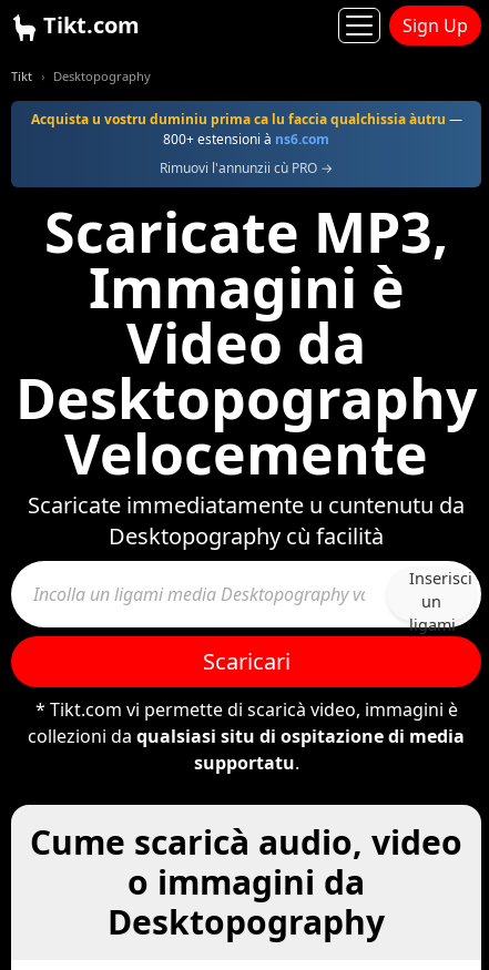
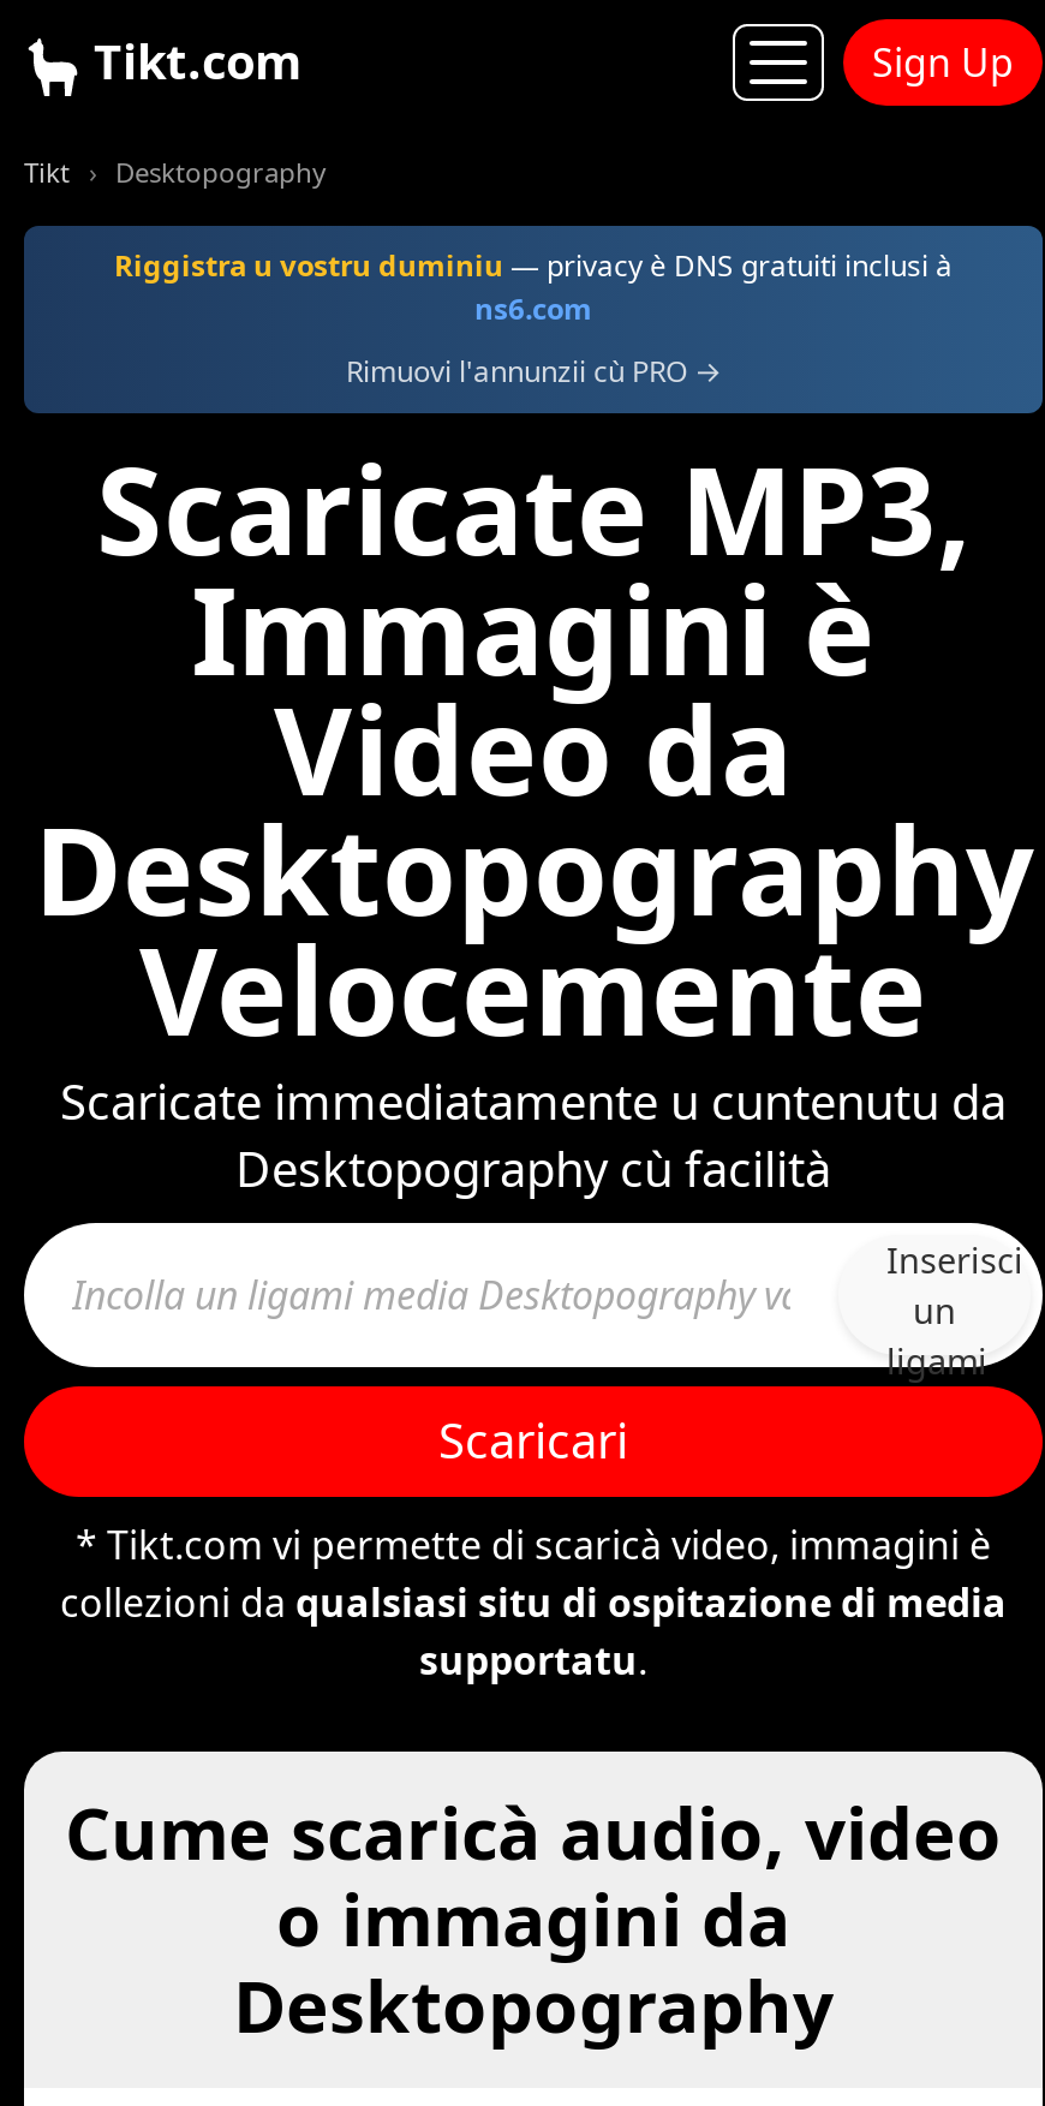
[30,110,462,149] Acquista u vostru duminiu prima ca lu faccia qualchissia àutru — | 800+ estensioni à ns6.com -> [114,245,953,329] Riggistra u vostru duminiu — privacy è DNS gratuiti inclusi à | ns6.com

